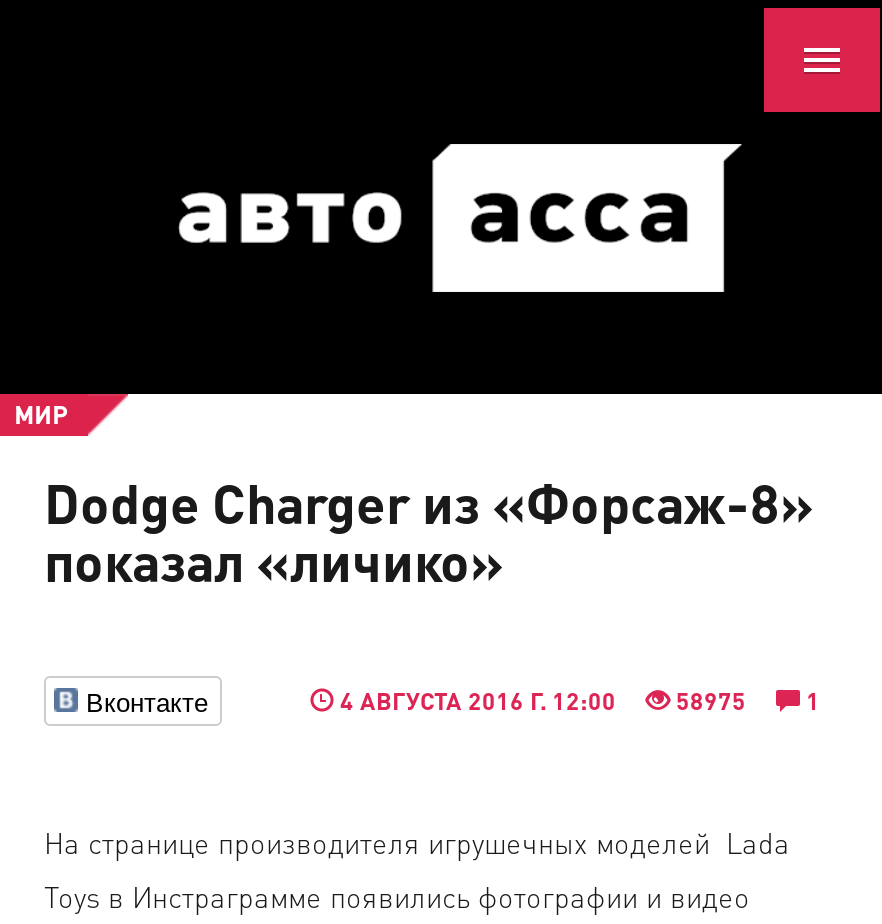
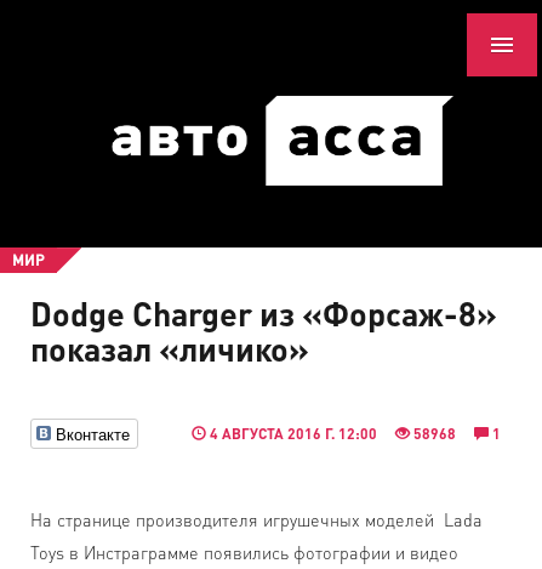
[334,686,820,716] 4 АВГУСТА 2016 Г. 12:00 58975 1 -> [206,424,501,443] 4 АВГУСТА 2016 Г. 12:00 58968 1

